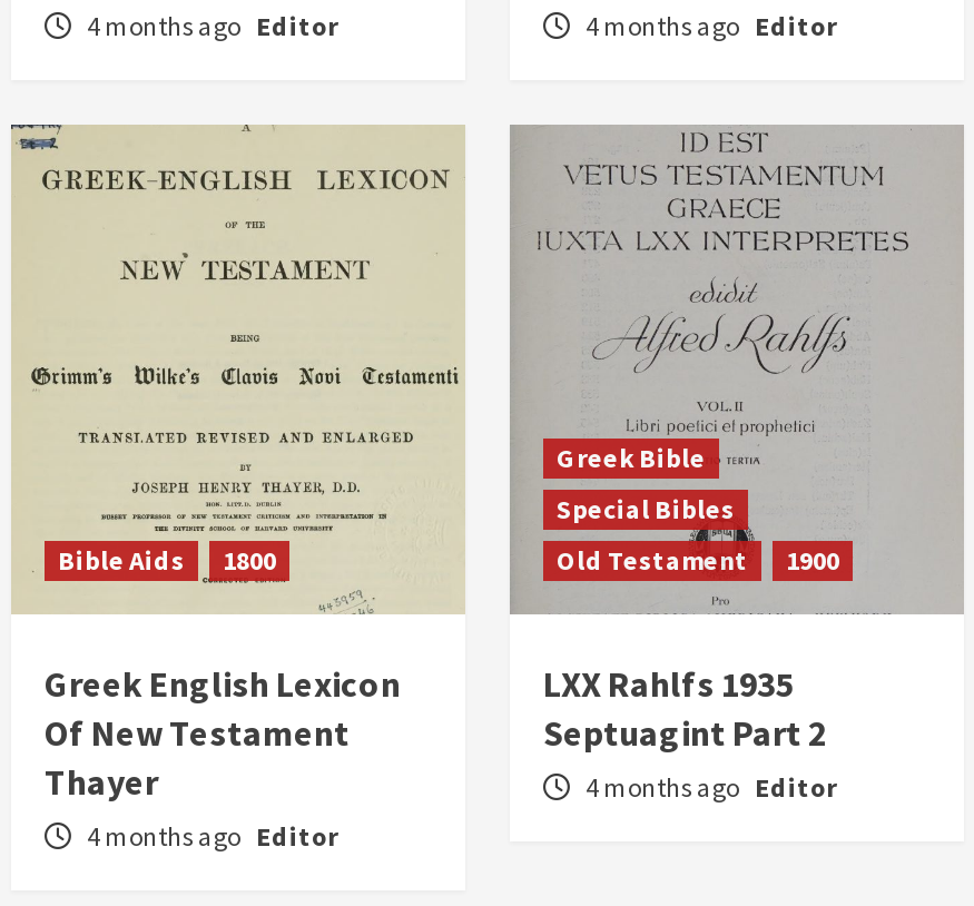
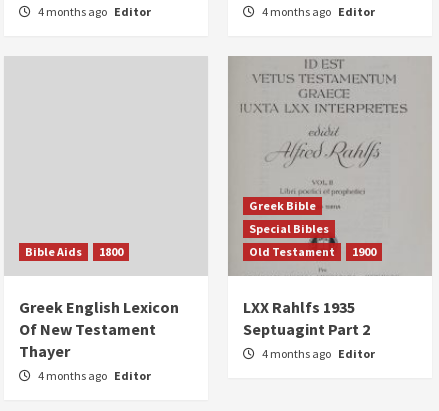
[11,122,463,614] [image] -> none

